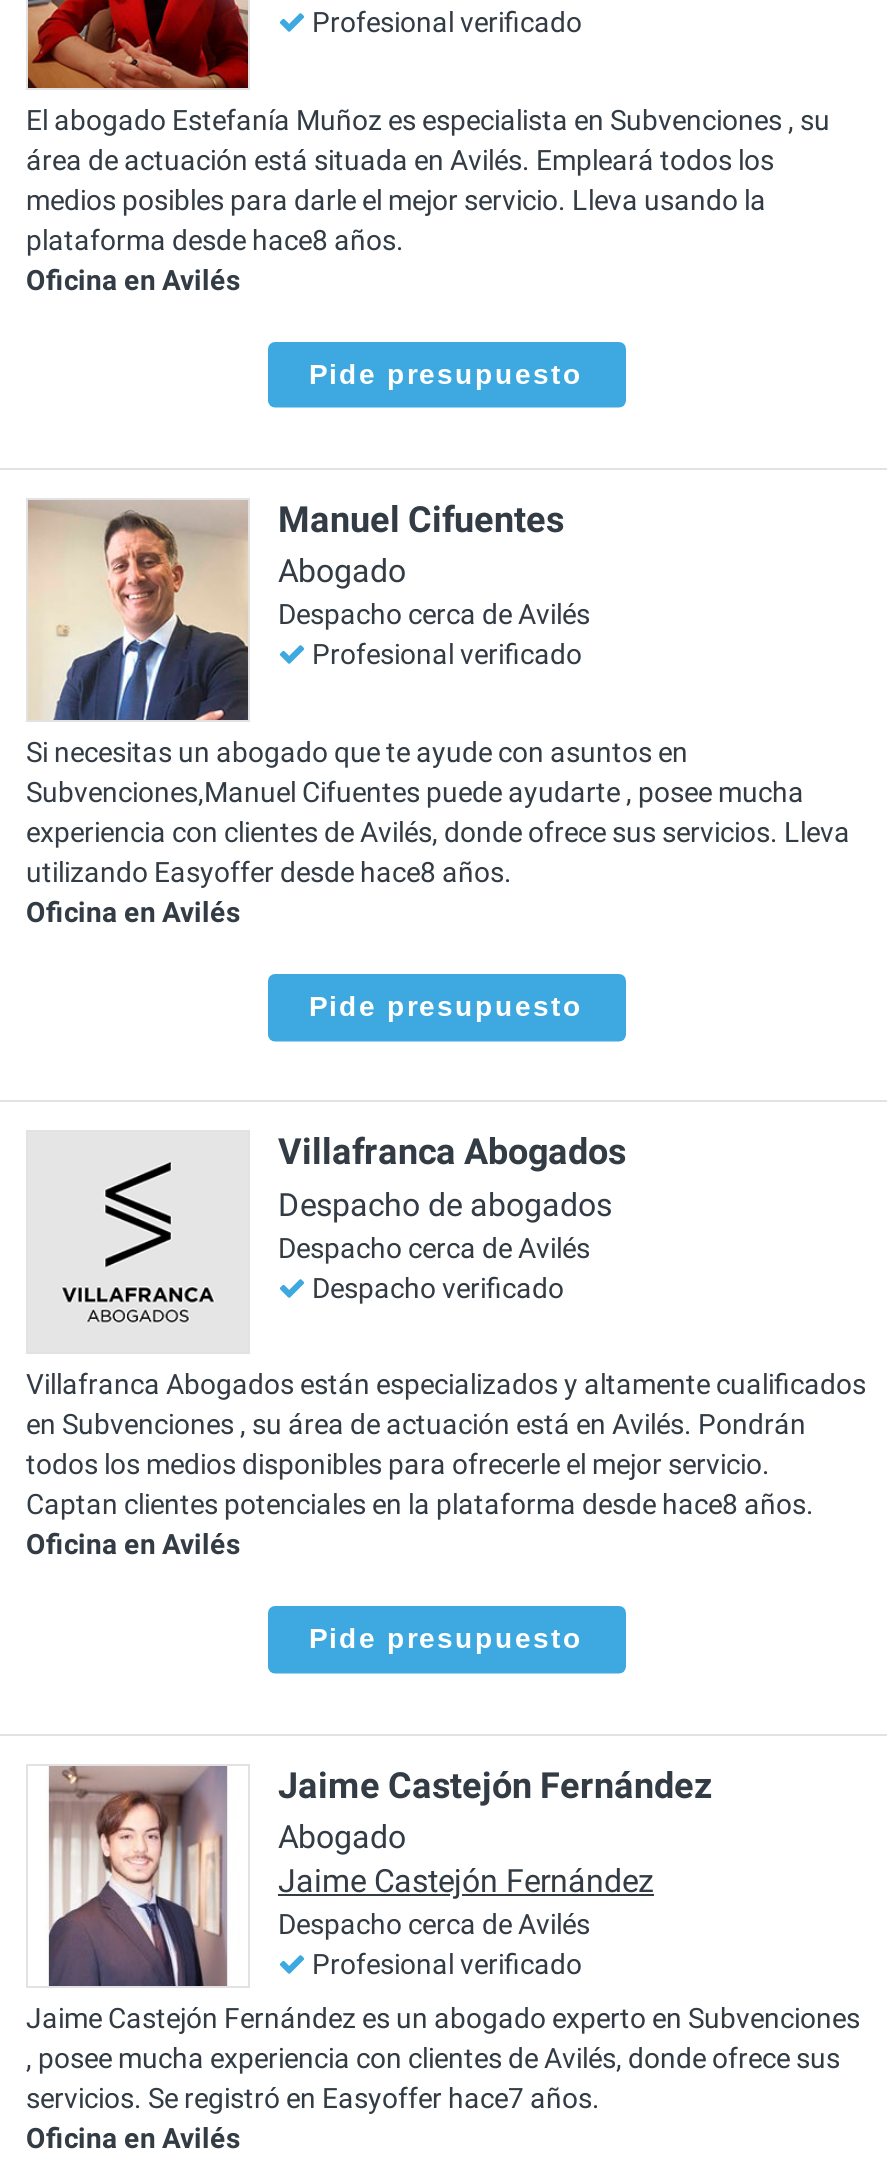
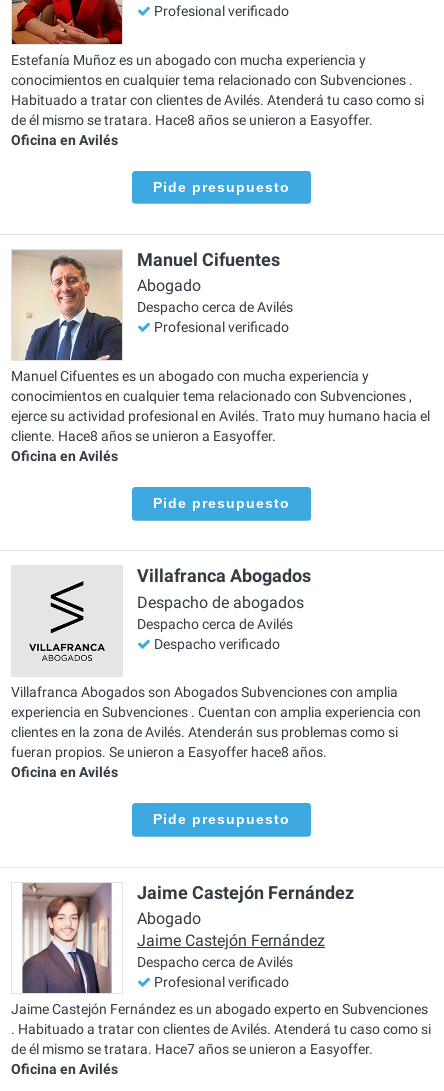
[26,103,830,255] El abogado Estefanía Muñoz es especialista en Subvenciones , su | área de actuación está situada en Avilés. Empleará todos los | medios posibles para darle el mejor servicio. Lleva usando la | plataforma desde hace8 años. -> [11,52,424,128] Estefanía Muñoz es un abogado con mucha experiencia y | conocimientos en cualquier tema relacionado con Subvenciones . | Habituado a tratar con clientes de Avilés. Atenderá tu caso como si | de él mismo se tratara. Hace8 años se unieron a Easyoffer.
[26,736,850,888] Si necesitas un abogado que te ayude con asuntos en | Subvenciones,Manuel Cifuentes puede ayudarte , posee mucha | experiencia con clientes de Avilés, donde ofrece sus servicios. Lleva | utilizando Easyoffer desde hace8 años. -> [11,368,430,444] Manuel Cifuentes es un abogado con mucha experiencia y | conocimientos en cualquier tema relacionado con Subvenciones , | ejerce su actividad profesional en Avilés. Trato muy humano hacia el | cliente. Hace8 años se unieron a Easyoffer.
[26,1369,866,1521] Villafranca Abogados están especializados y altamente cualificados | en Subvenciones , su área de actuación está en Avilés. Pondrán | todos los medios disponibles para ofrecerle el mejor servicio. | Captan clientes potenciales en la plataforma desde hace8 años. -> [11,684,421,760] Villafranca Abogados son Abogados Subvenciones con amplia | experiencia en Subvenciones . Cuentan con amplia experiencia con | clientes en la zona de Avilés. Atenderán sus problemas como si | fueran propios. Se unieron a Easyoffer hace8 años.
[26,2041,840,2113] , posee mucha experiencia con clientes de Avilés, donde ofrece sus | servicios. Se registró en Easyoffer hace7 años. -> [11,1021,431,1057] . Habituado a tratar con clientes de Avilés. Atenderá tu caso como si | de él mismo se tratara. Hace7 años se unieron a Easyoffer.

